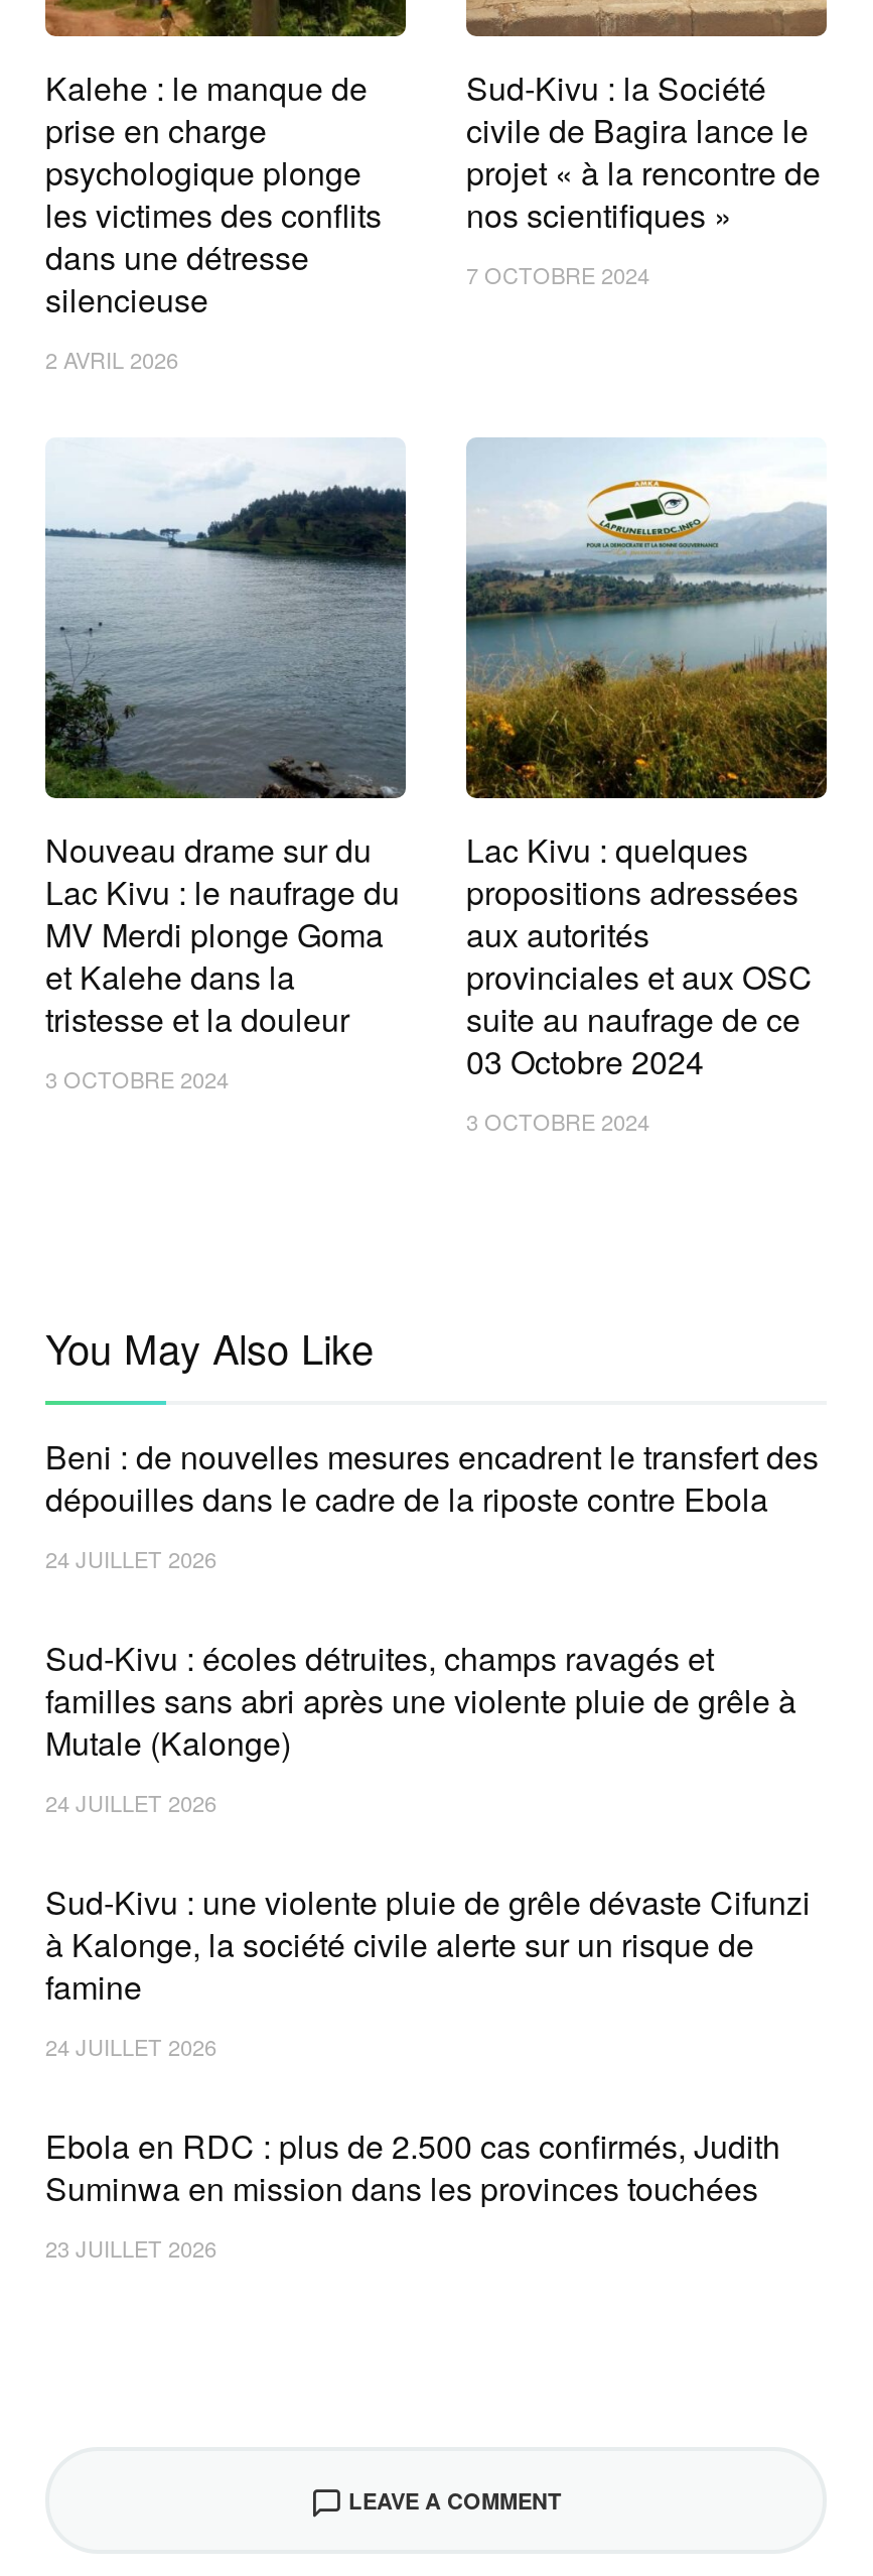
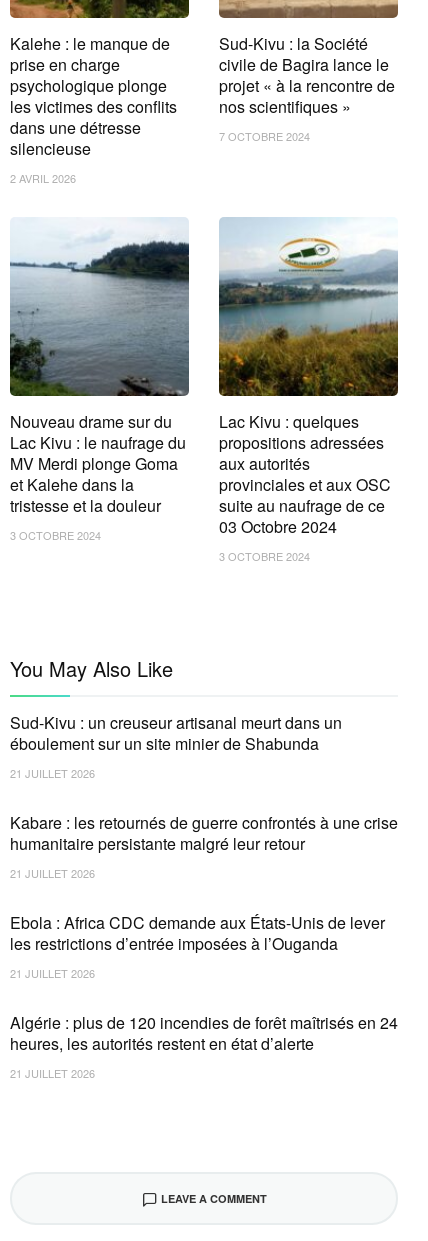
[45,1434,819,1575] Beni : de nouvelles mesures encadrent le transfert des | dépouilles dans le cadre de la riposte contre Ebola | 24 JUILLET 2026 -> [10,711,342,781] Sud-Kivu : un creuseur artisanal meurt dans un | éboulement sur un site minier de Shabunda | 21 JUILLET 2026
[45,1635,796,1819] Sud-Kivu : écoles détruites, champs ravagés et | familles sans abri après une violente pluie de grêle à | Mutale (Kalonge) | 24 JUILLET 2026 -> [10,811,398,881] Kabare : les retournés de guerre confrontés à une crise | humanitaire persistante malgré leur retour | 21 JUILLET 2026
[45,1879,811,2062] Sud-Kivu : une violente pluie de grêle dévaste Cifunzi | à Kalonge, la société civile alerte sur un risque de | famine | 24 JUILLET 2026 -> [10,911,385,981] Ebola : Africa CDC demande aux États-Unis de lever | les restrictions d’entrée imposées à l’Ouganda | 21 JUILLET 2026
[45,2123,780,2264] Ebola en RDC : plus de 2.500 cas confirmés, Judith | Suminwa en mission dans les provinces touchées | 23 JUILLET 2026 -> [10,1011,398,1081] Algérie : plus de 120 incendies de forêt maîtrisés en 24 | heures, les autorités restent en état d’alerte | 21 JUILLET 2026

